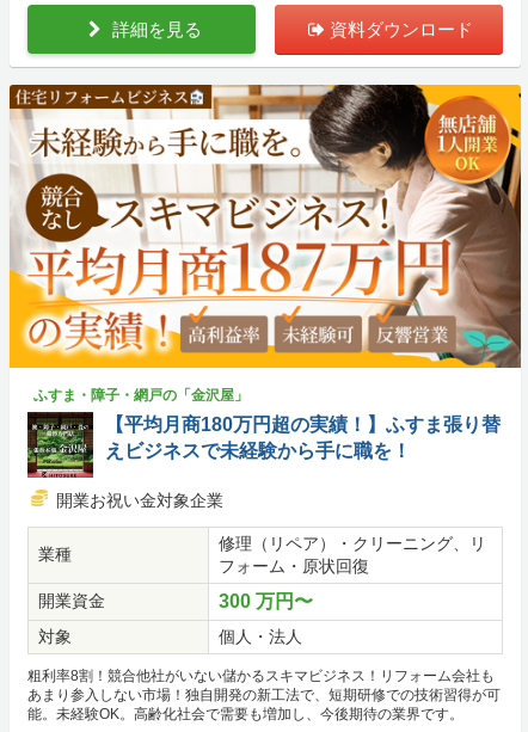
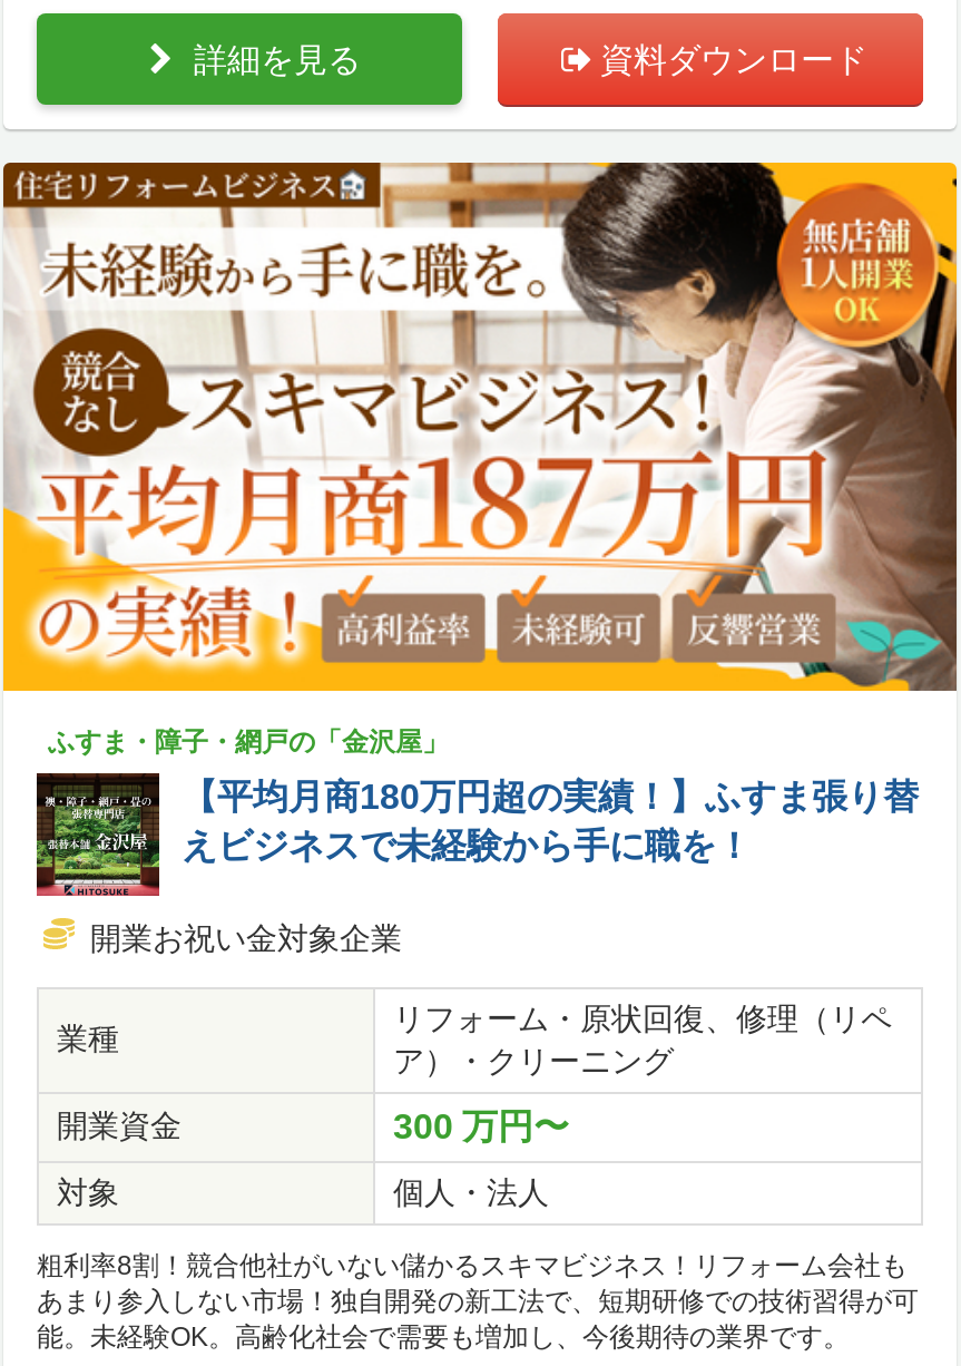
[219,533,486,575] 修理（リペア）・クリーニング、リ | フォーム・原状回復 -> [393,1000,892,1078] リフォーム・原状回復、修理（リペ | ア）・クリーニング

